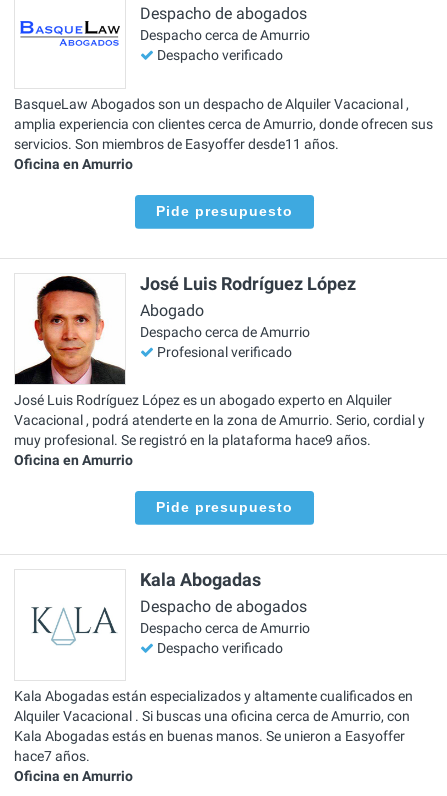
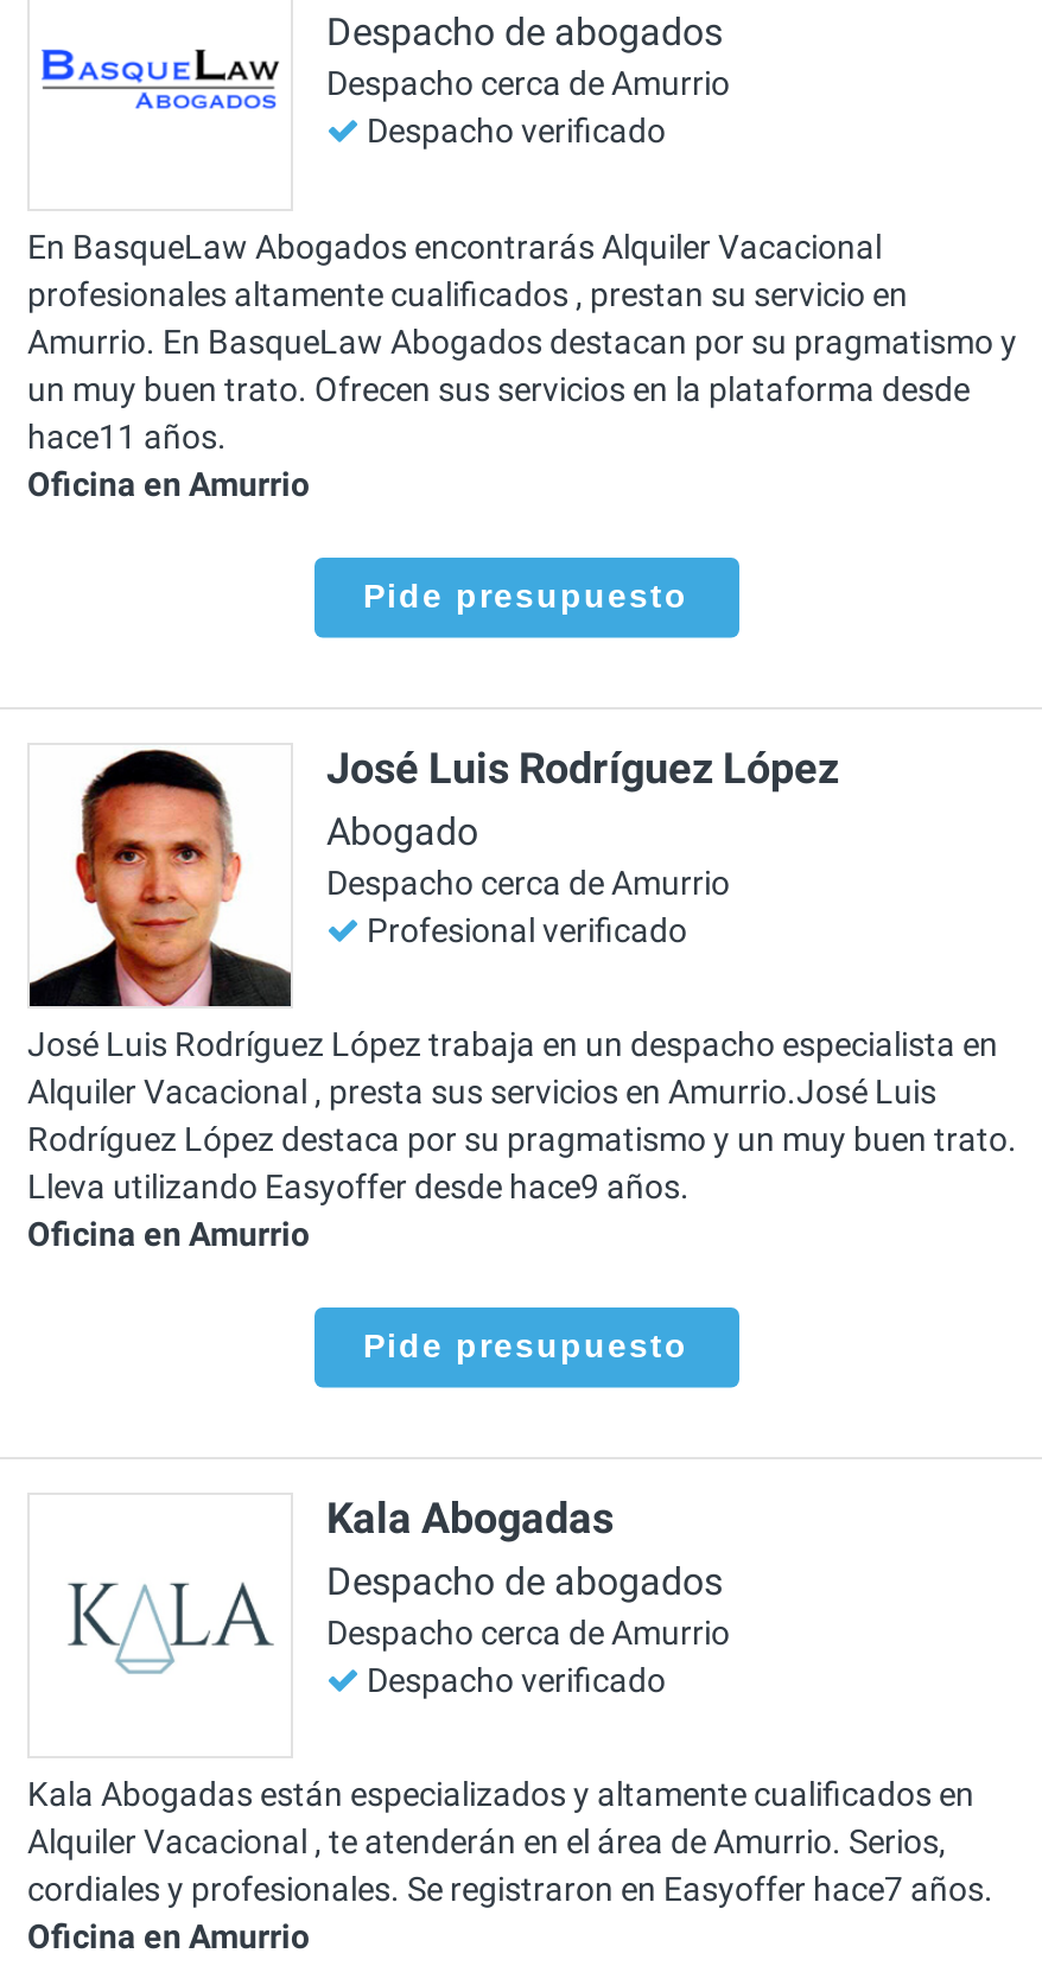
[14,96,433,152] BasqueLaw Abogados son un despacho de Alquiler Vacacional , | amplia experiencia con clientes cerca de Amurrio, donde ofrecen sus | servicios. Son miembros de Easyoffer desde11 años. -> [27,227,1017,455] En BasqueLaw Abogados encontrarás Alquiler Vacacional | profesionales altamente cualificados , prestan su servicio en | Amurrio. En BasqueLaw Abogados destacan por su pragmatismo y | un muy buen trato. Ofrecen sus servicios en la plataforma desde | hace11 años.
[14,392,425,448] José Luis Rodríguez López es un abogado experto en Alquiler | Vacacional , podrá atenderte en la zona de Amurrio. Serio, cordial y | muy profesional. Se registró en la plataforma hace9 años. -> [27,1025,1017,1206] José Luis Rodríguez López trabaja en un despacho especialista en | Alquiler Vacacional , presta sus servicios en Amurrio.José Luis | Rodríguez López destaca por su pragmatismo y un muy buen trato. | Lleva utilizando Easyoffer desde hace9 años.
moved [14,452,413,704] -> [27,1215,974,1814]: Oficina en Amurrio | Pide presupuesto | Kala Abogadas | Despacho de abogados | Despacho cerca de Amurrio | Despacho verificado | Kala Abogadas están especializados y altamente cualificados en
[14,708,410,764] Alquiler Vacacional . Si buscas una oficina cerca de Amurrio, con | Kala Abogadas estás en buenas manos. Se unieron a Easyoffer | hace7 años. -> [27,1824,993,1909] Alquiler Vacacional , te atenderán en el área de Amurrio. Serios, | cordiales y profesionales. Se registraron en Easyoffer hace7 años.

